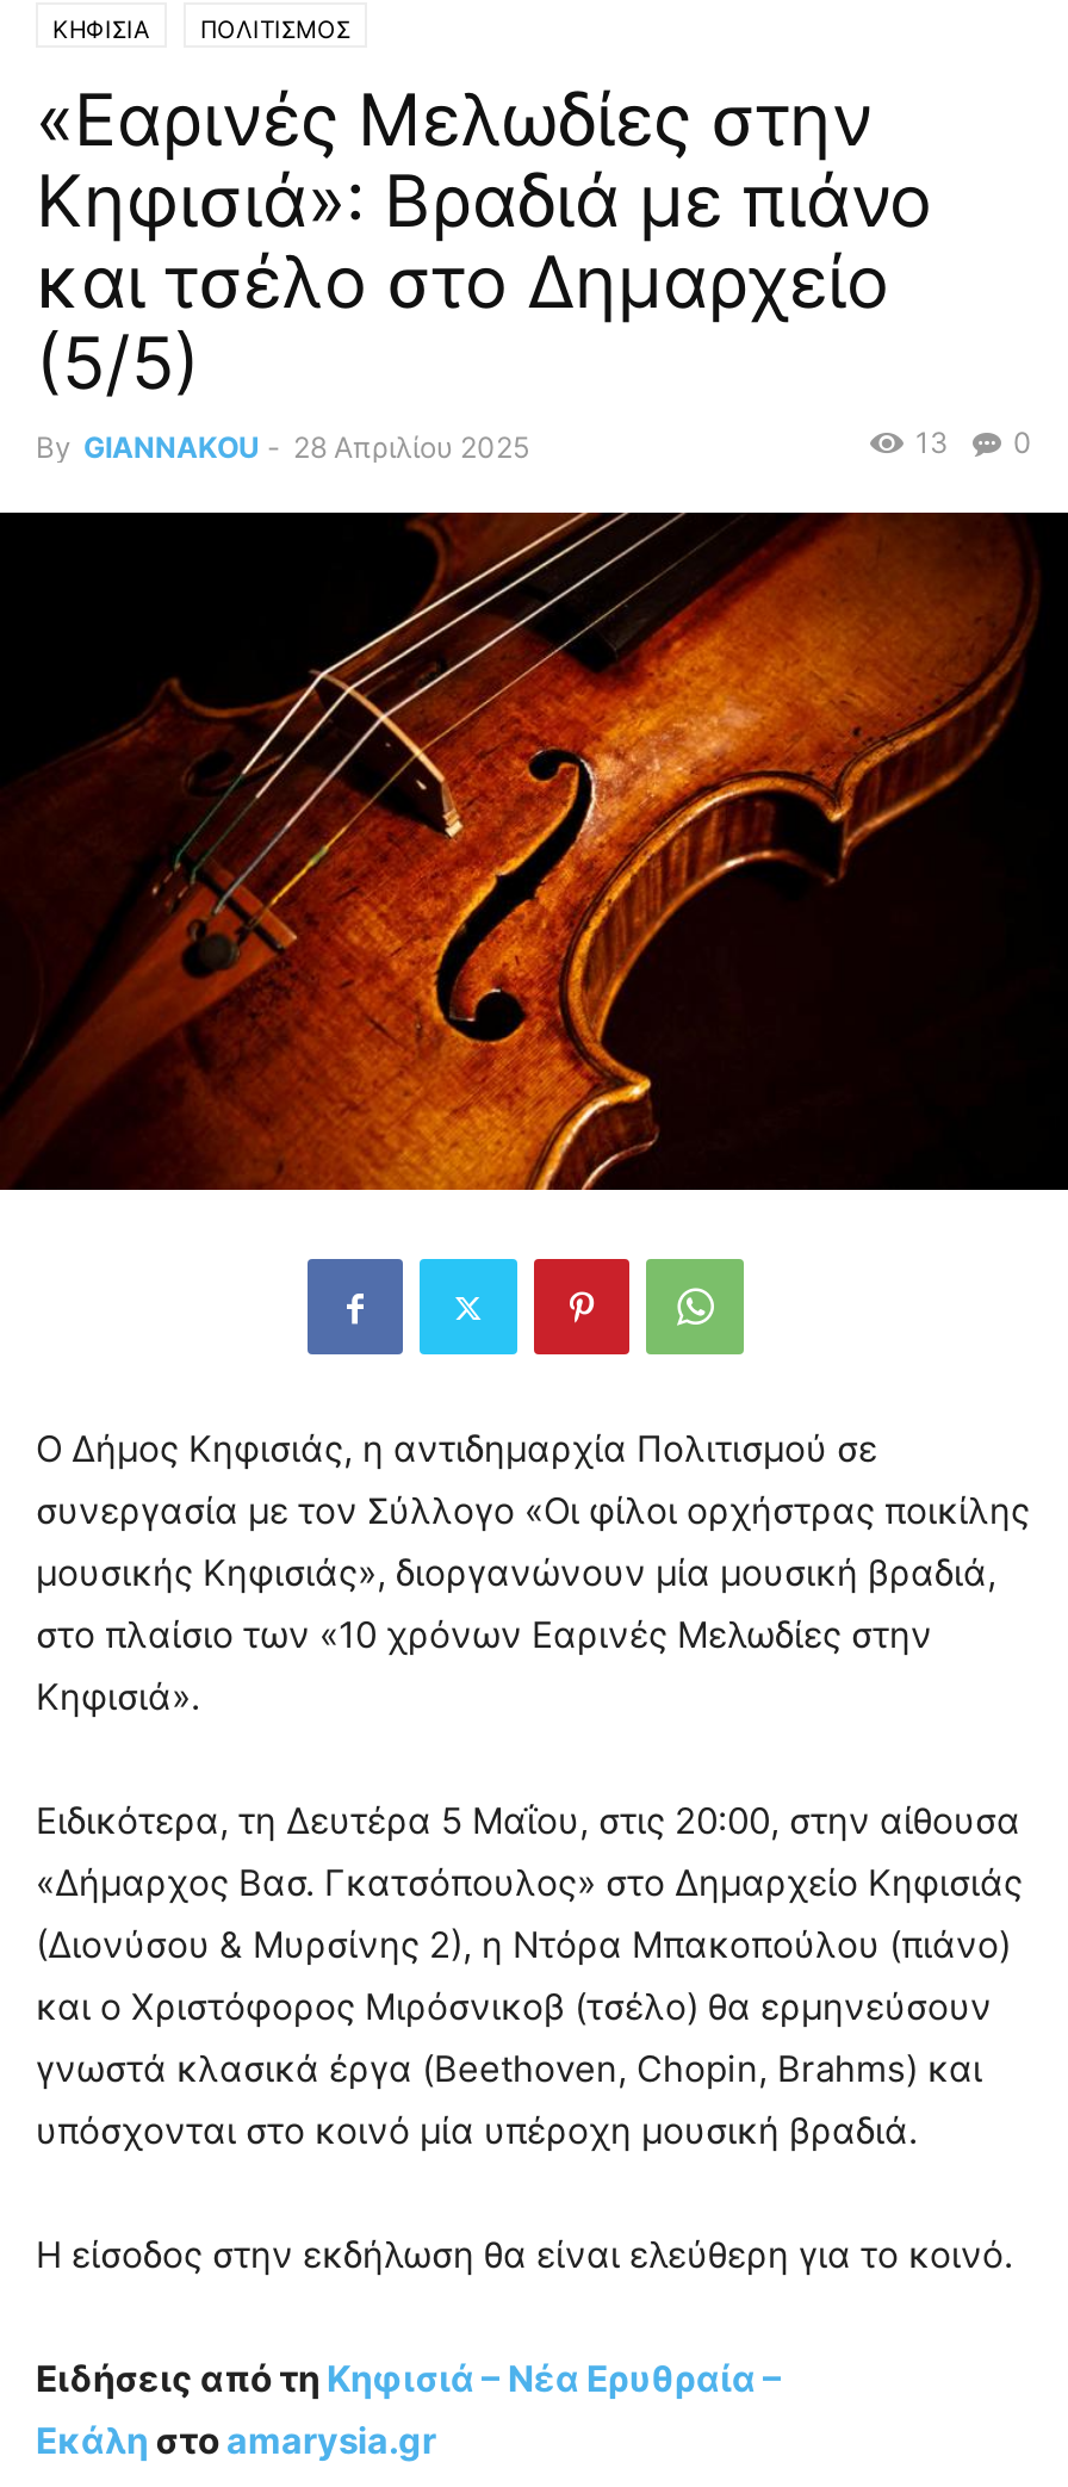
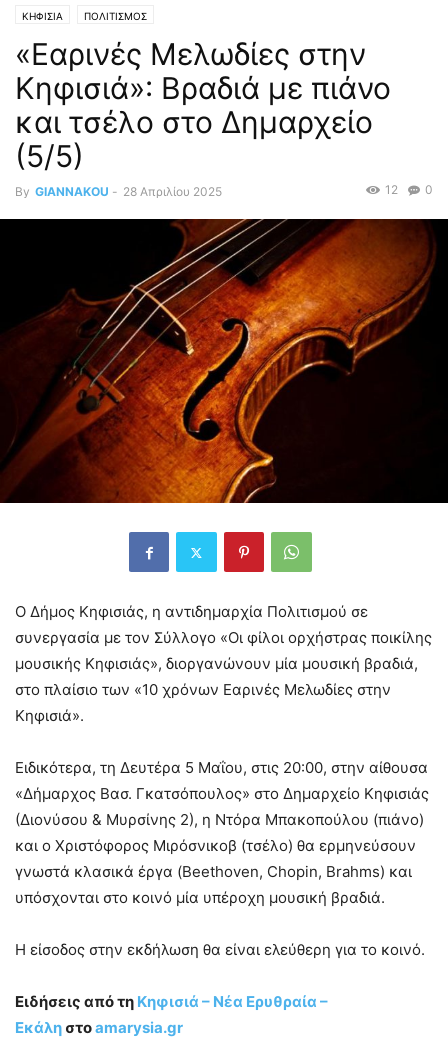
[915,424,1032,460] 13 0 -> [385,182,433,197] 12 0

